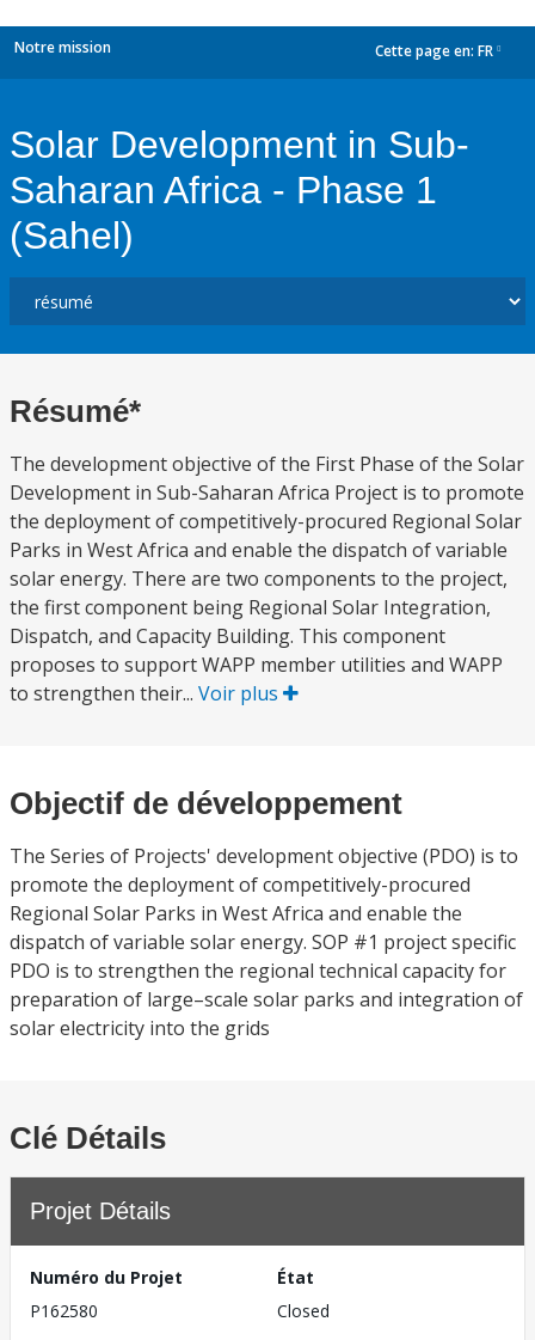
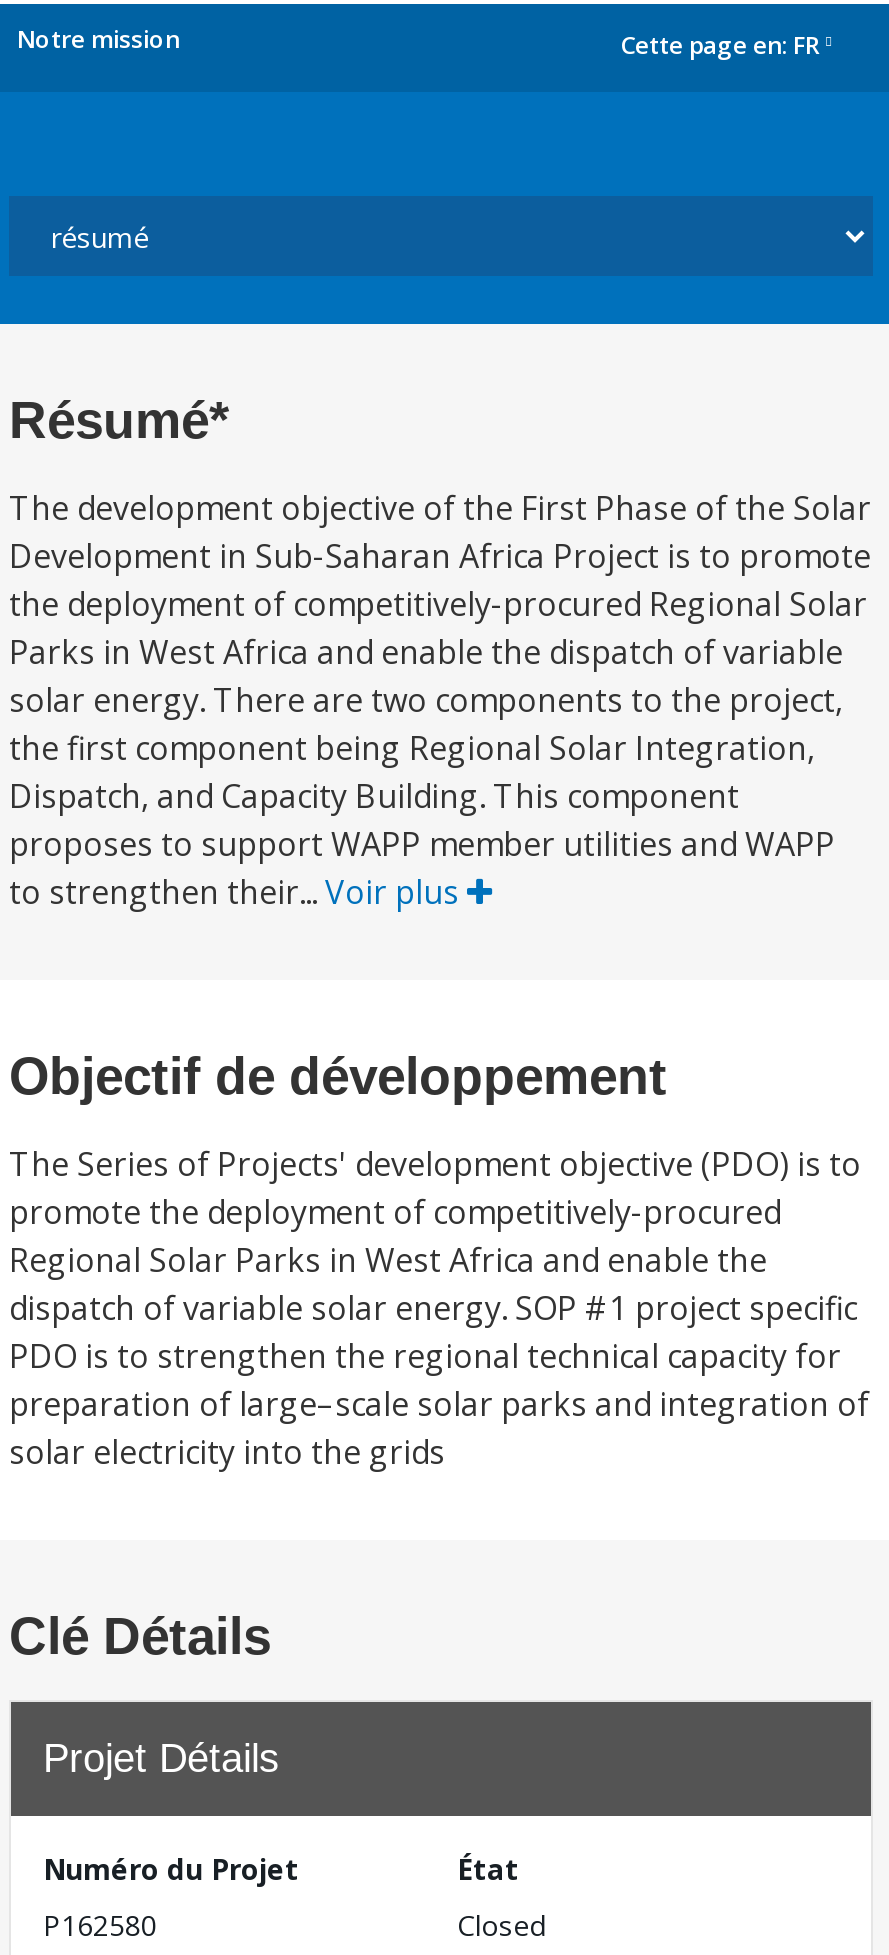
[10,123,469,257] Solar Development in Sub- | Saharan Africa - Phase 1 | (Sahel) -> none

